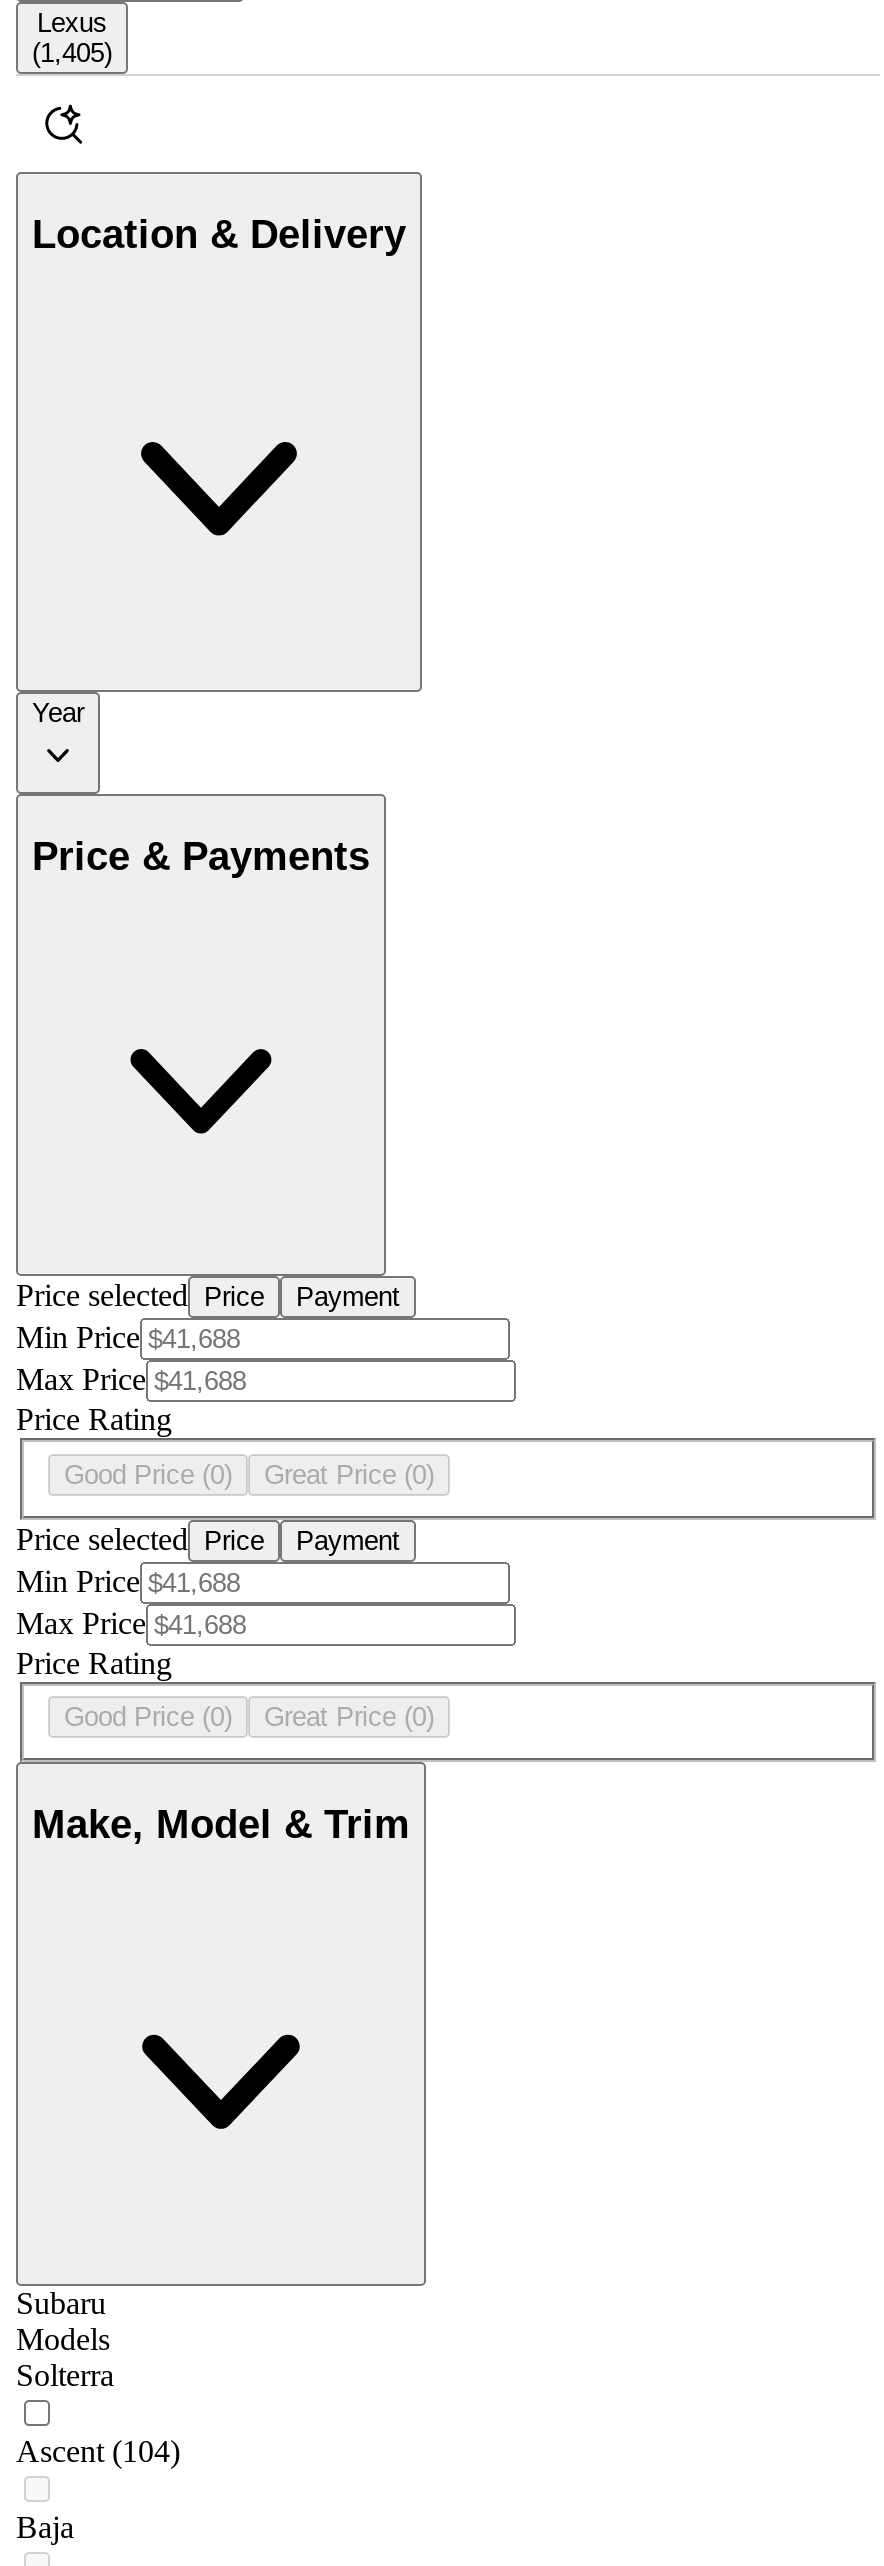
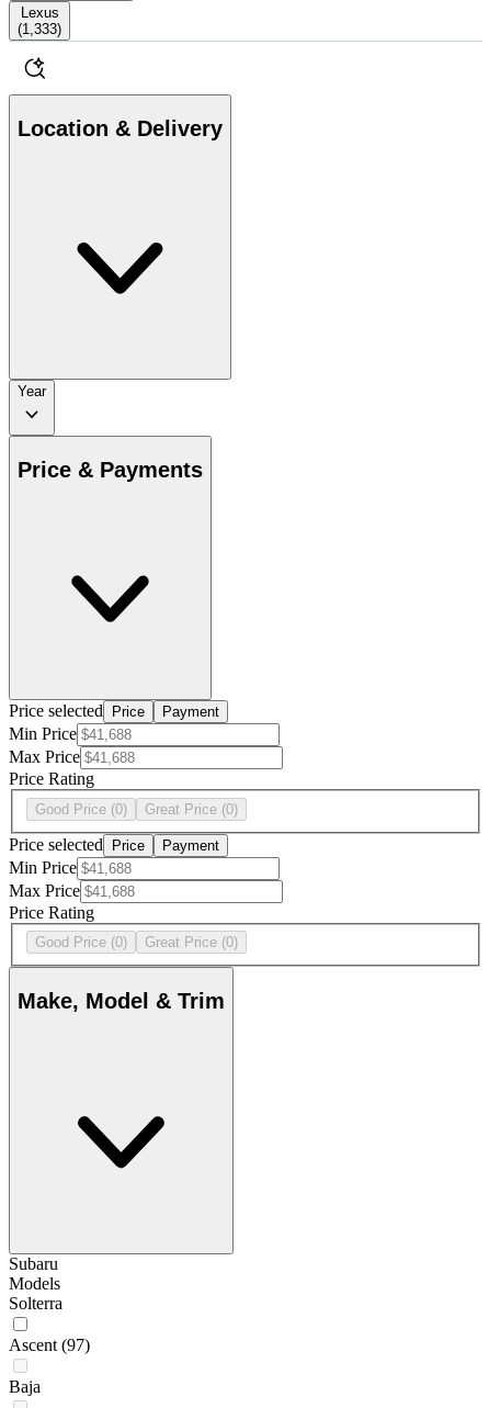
[32,38,112,68] (1,405) -> [18,21,61,37] (1,333)
[16,2435,180,2469] Ascent (104) -> [9,1336,90,1355] Ascent (97)

